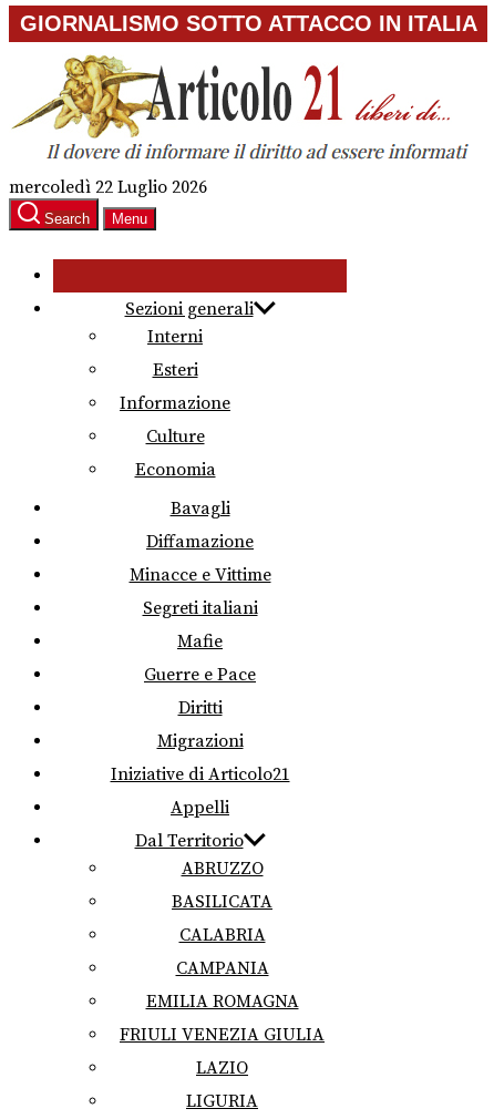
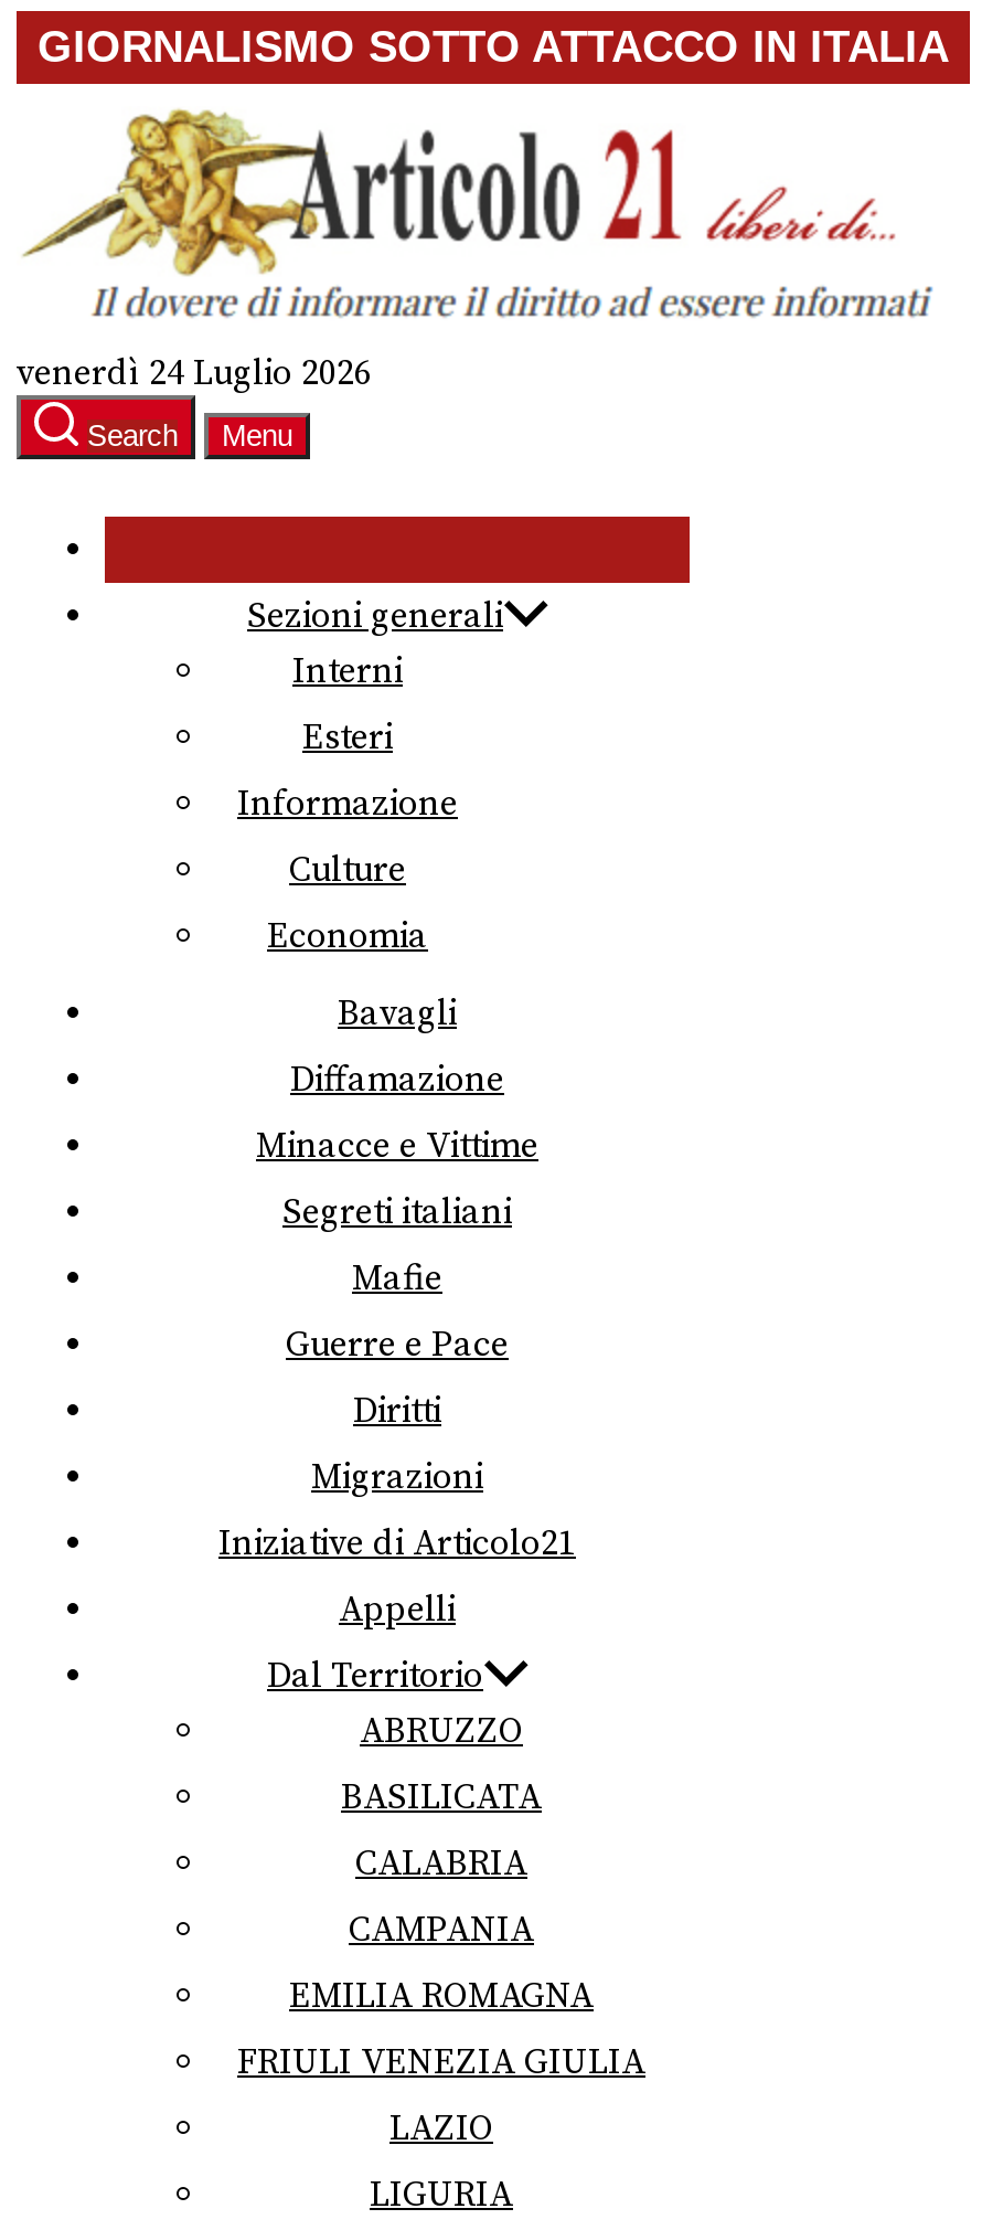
[9,176,207,198] mercoledì 22 Luglio 2026 -> [17,351,372,395] venerdì 24 Luglio 2026

